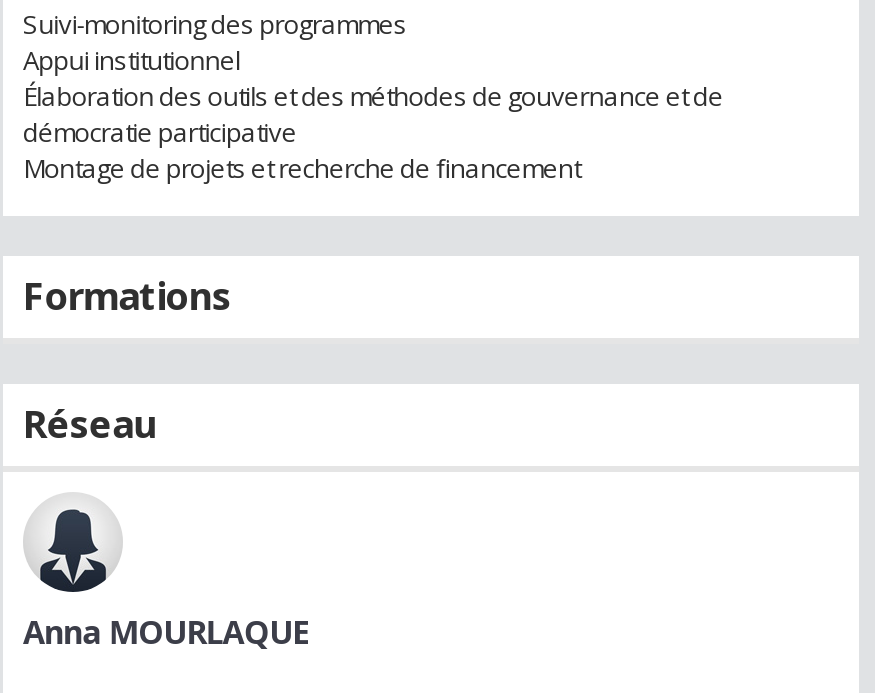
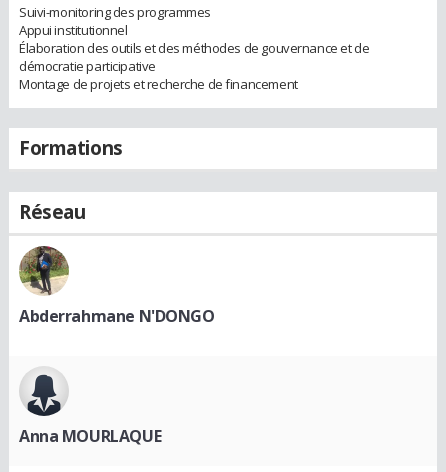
none -> [19,245,215,327] [image] | Abderrahmane N'DONGO

